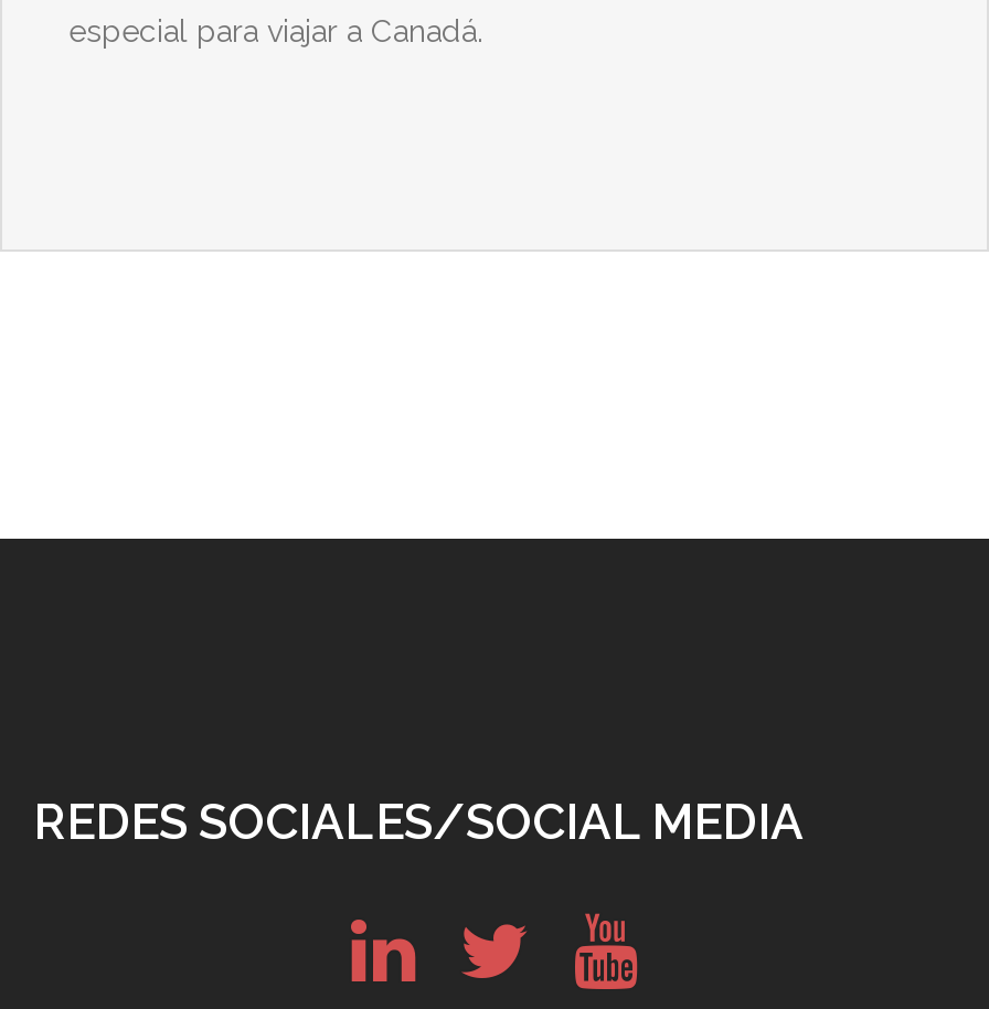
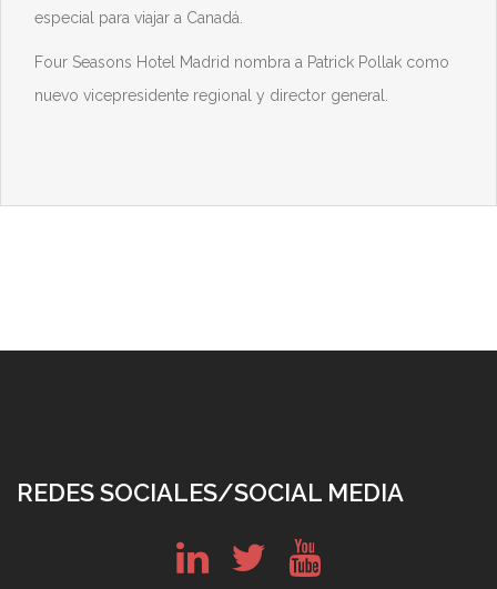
none -> [34,53,449,104] Four Seasons Hotel Madrid nombra a Patrick Pollak como | nuevo vicepresidente regional y director general.

